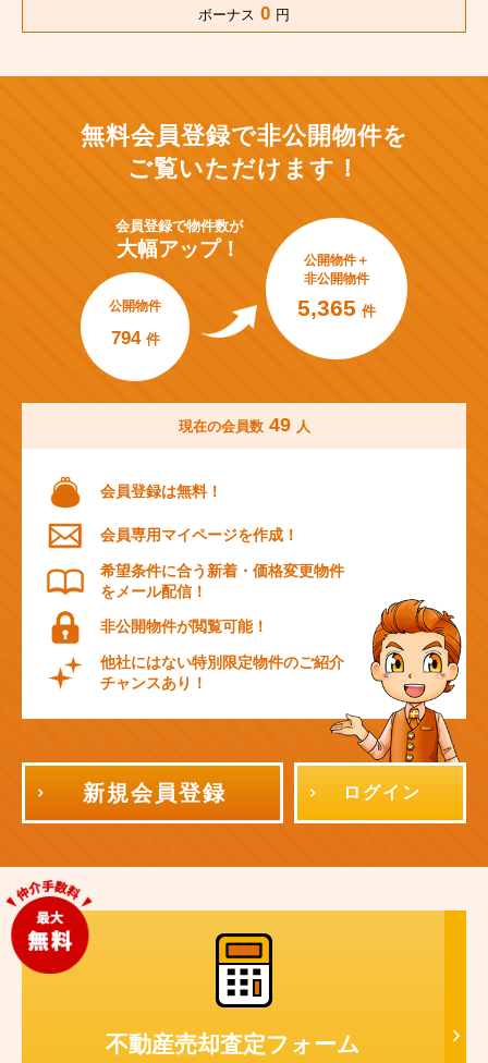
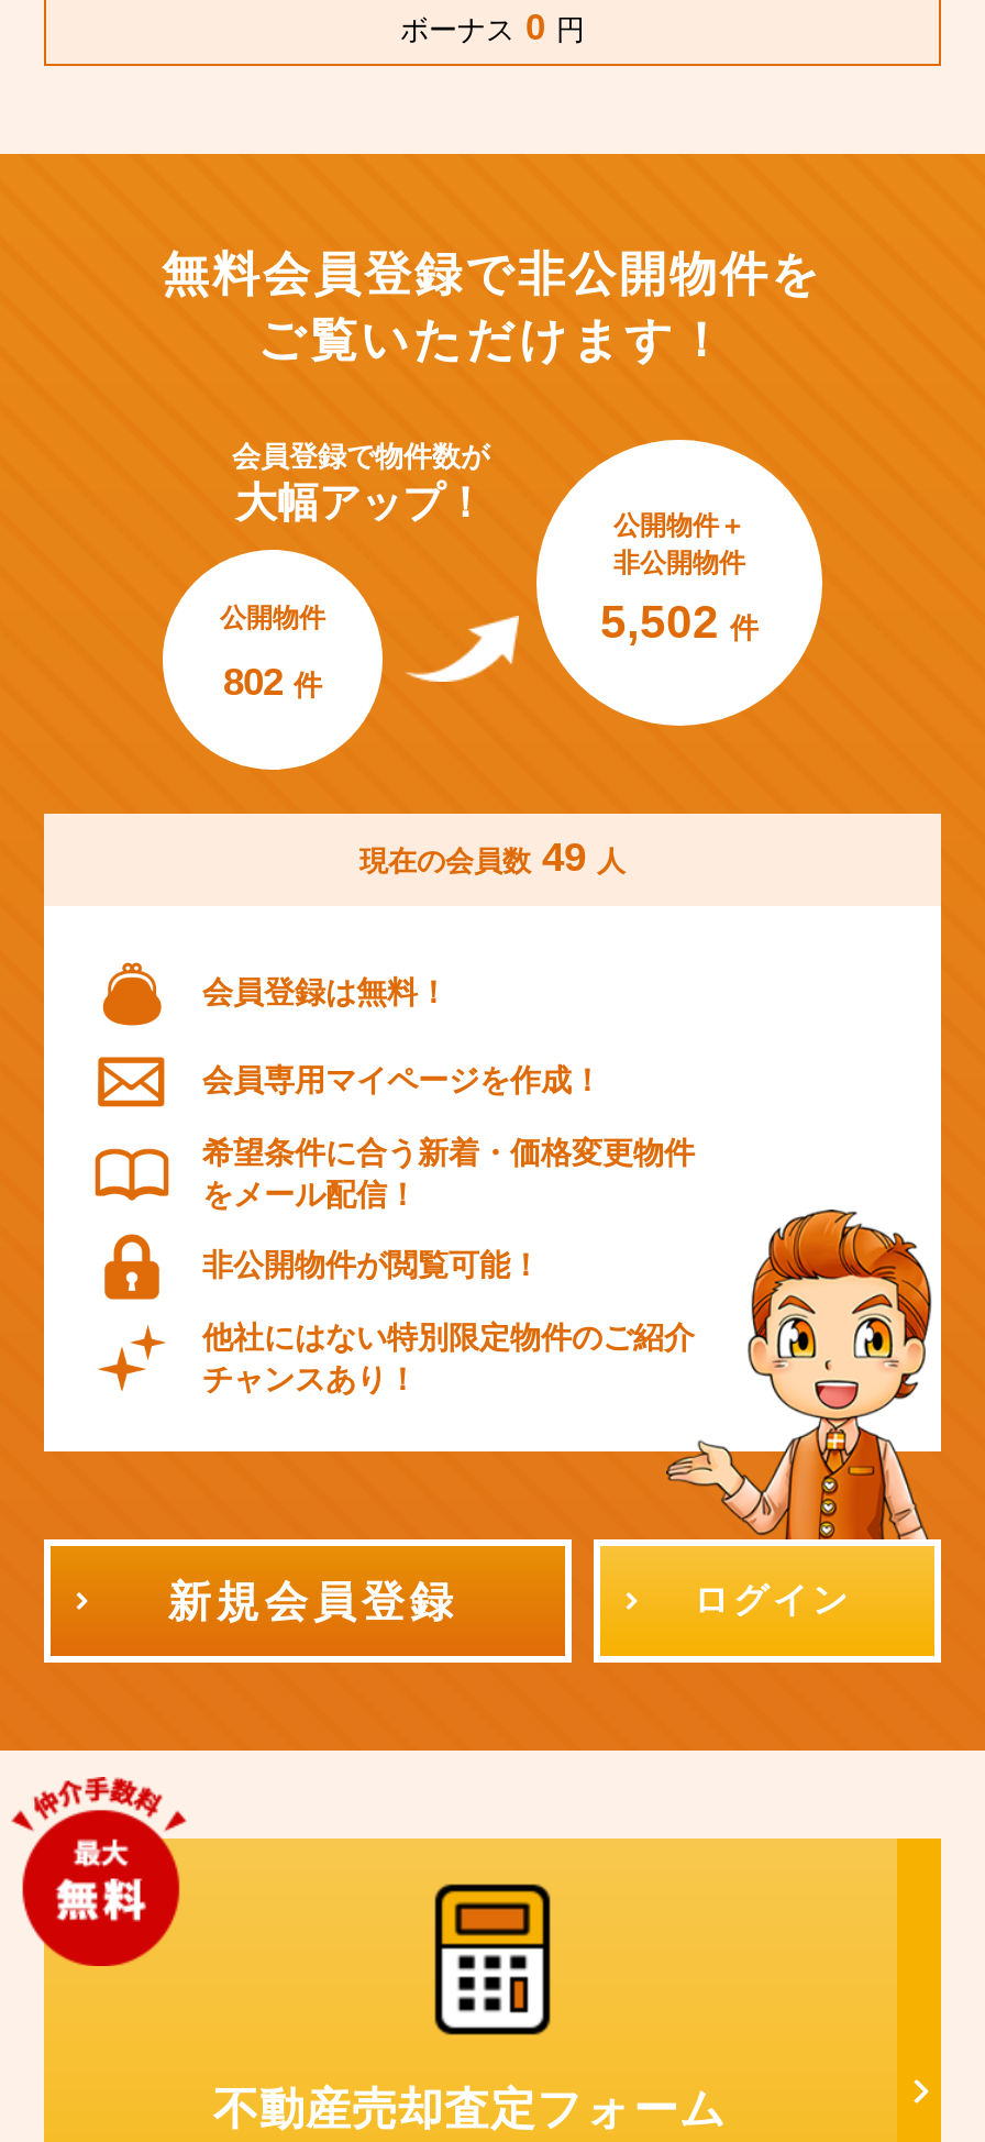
[297,295,376,320] 5,365 件 -> [600,595,759,646] 5,502 件
[111,326,160,348] 794 件 -> [223,659,322,703] 802 件

